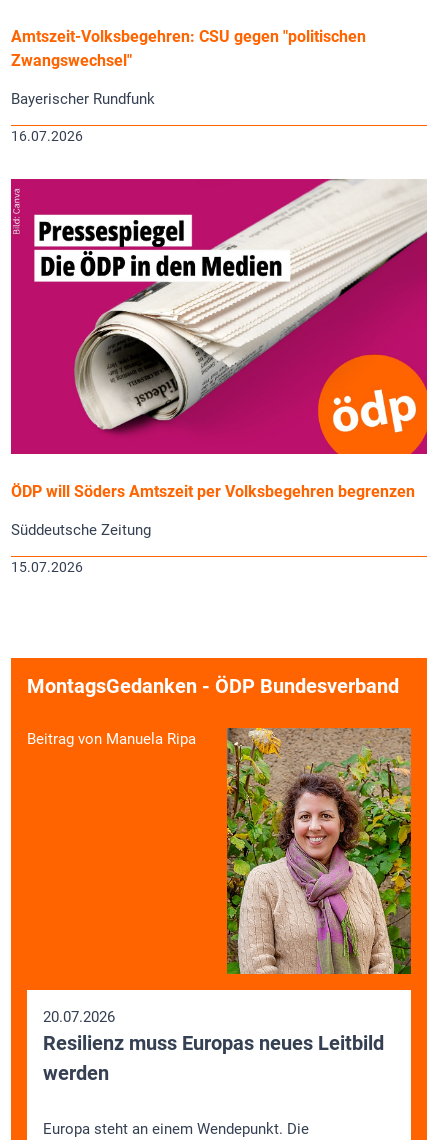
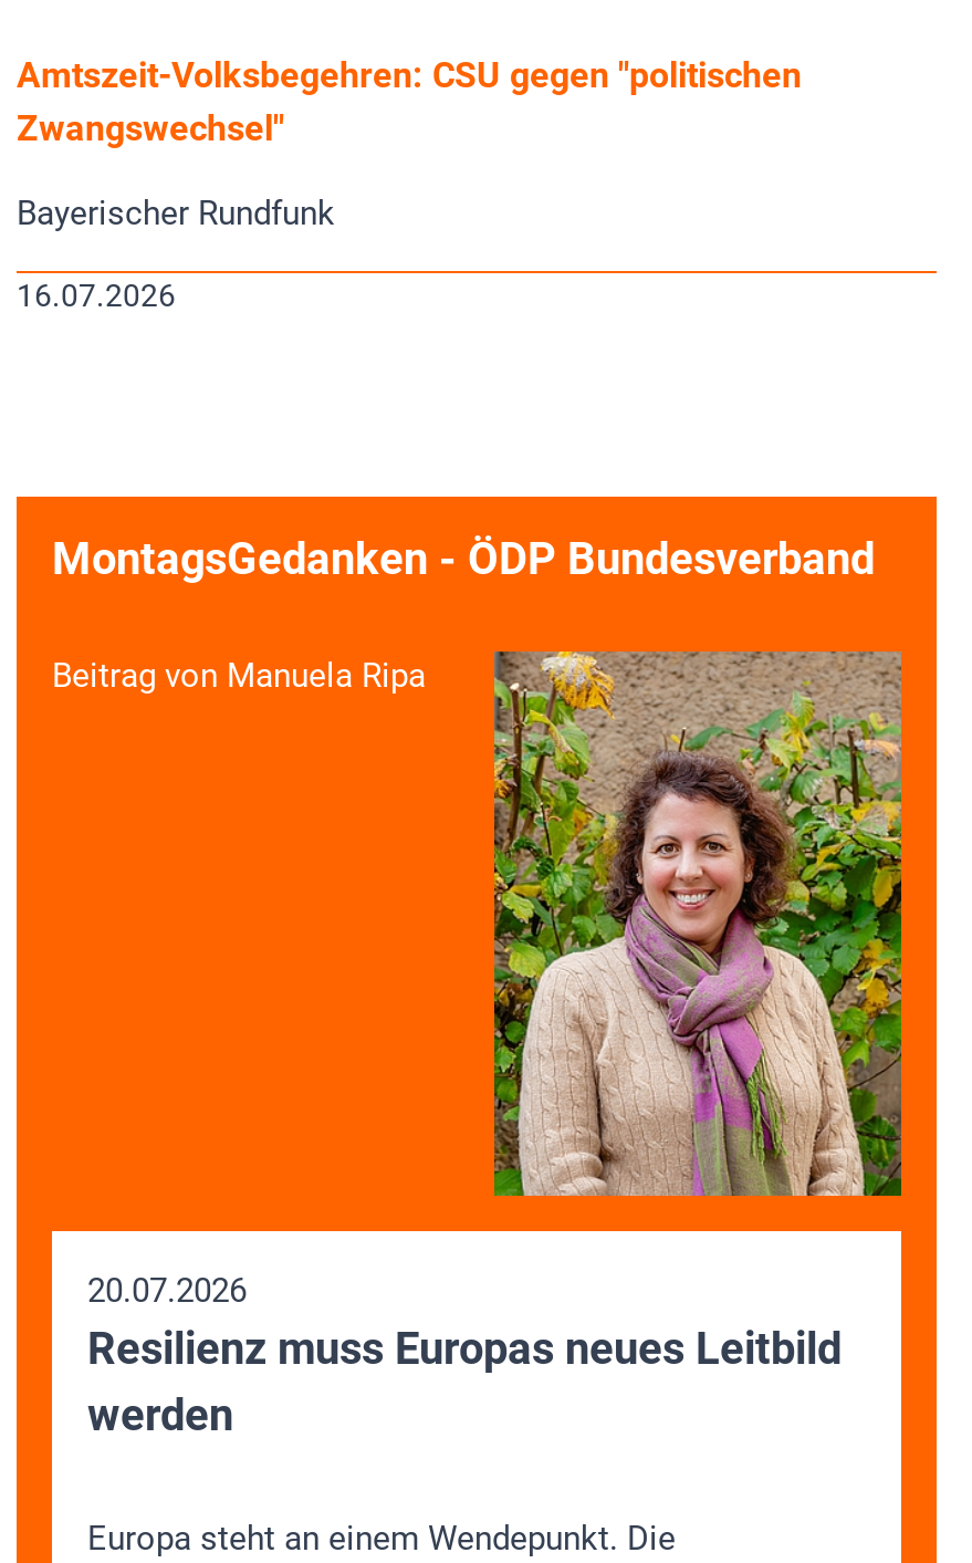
[10,178,428,575] [image] | ÖDP will Söders Amtszeit per Volksbegehren begrenzen | Süddeutsche Zeitung | 15.07.2026 -> none

